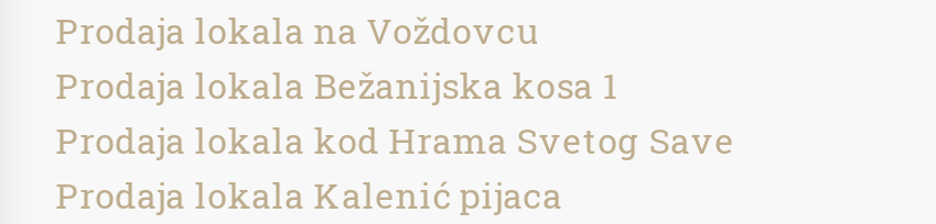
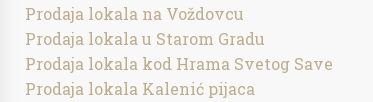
[56,61,618,108] Prodaja lokala Bežanijska kosa 1 -> [25,28,265,49] Prodaja lokala u Starom Gradu

